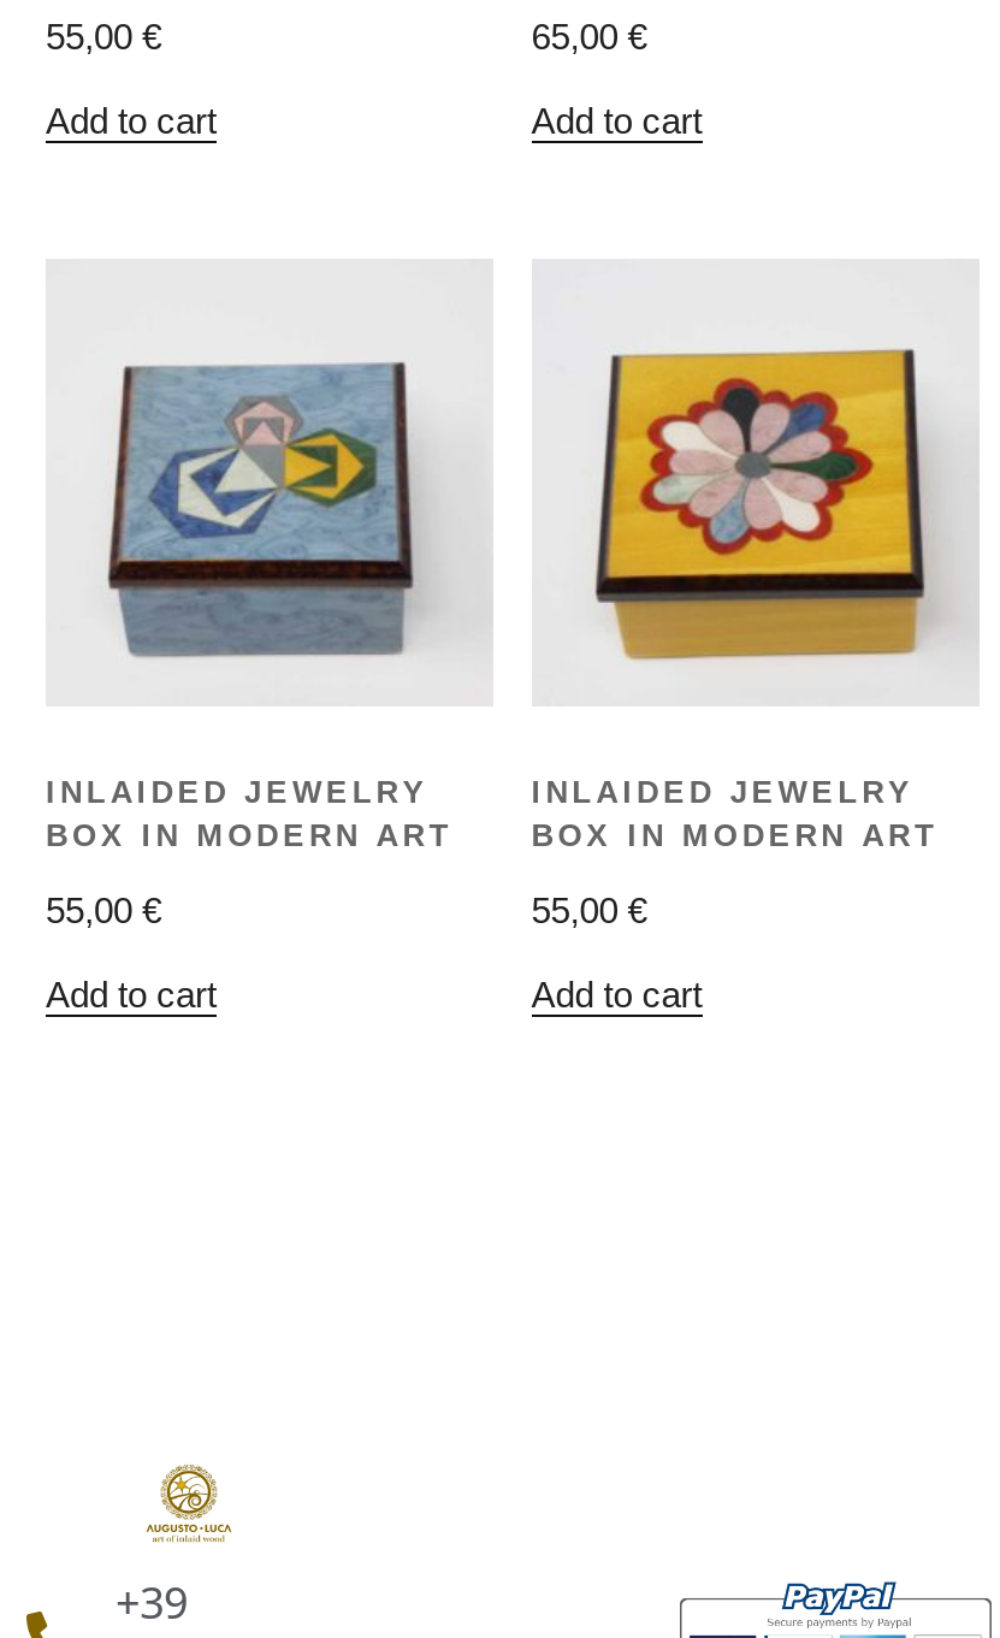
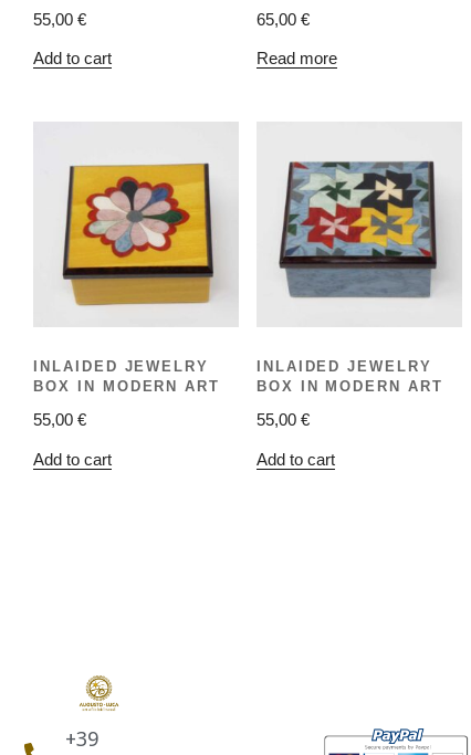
[531,100,702,141] Add to cart -> [256,49,337,67] Read more
[111,350,440,658] [image] -> [62,162,216,306] [image]
[580,345,927,663] [image] -> [278,160,437,306] [image]

